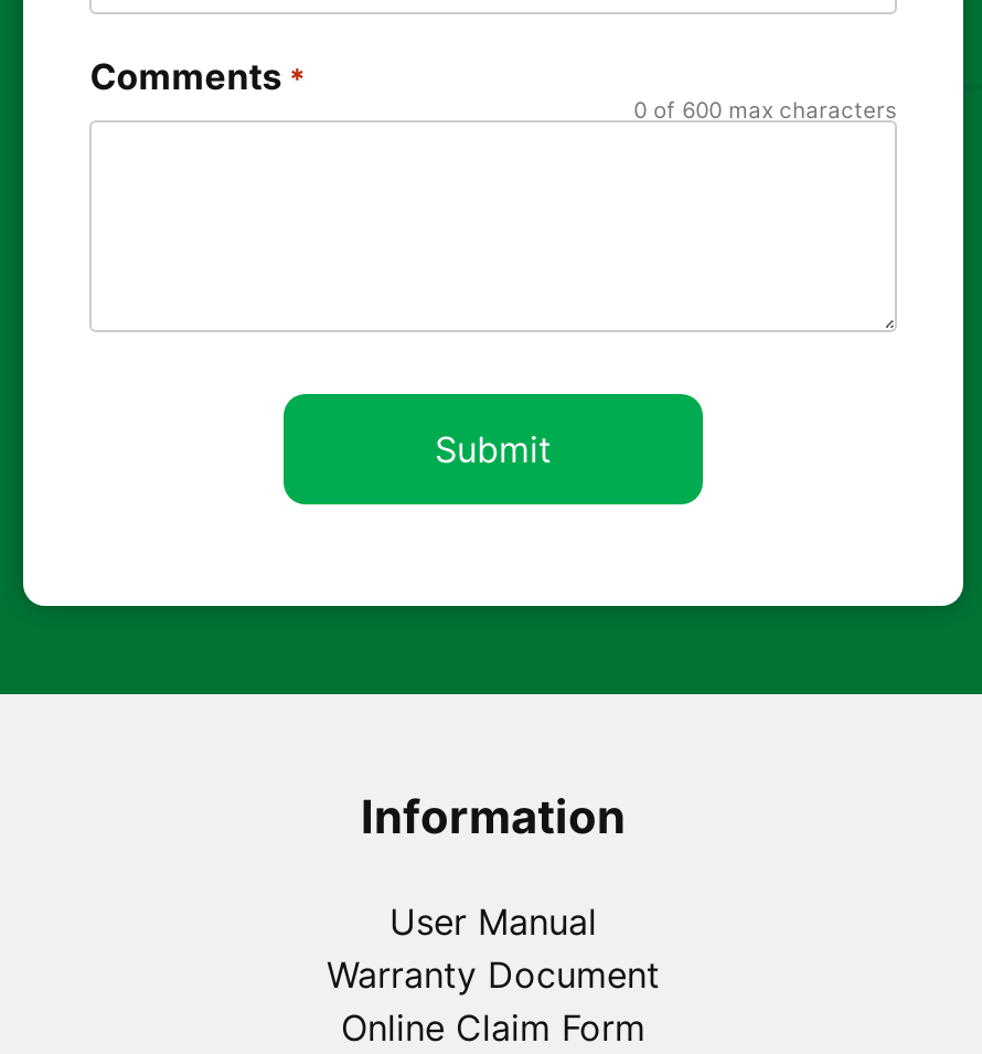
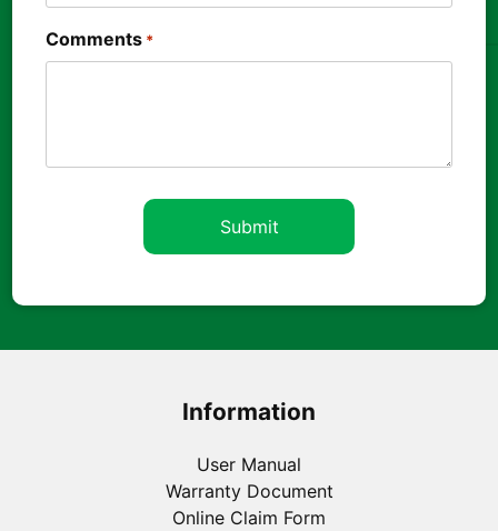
[634,95,896,121] 0 of 600 max characters -> none

